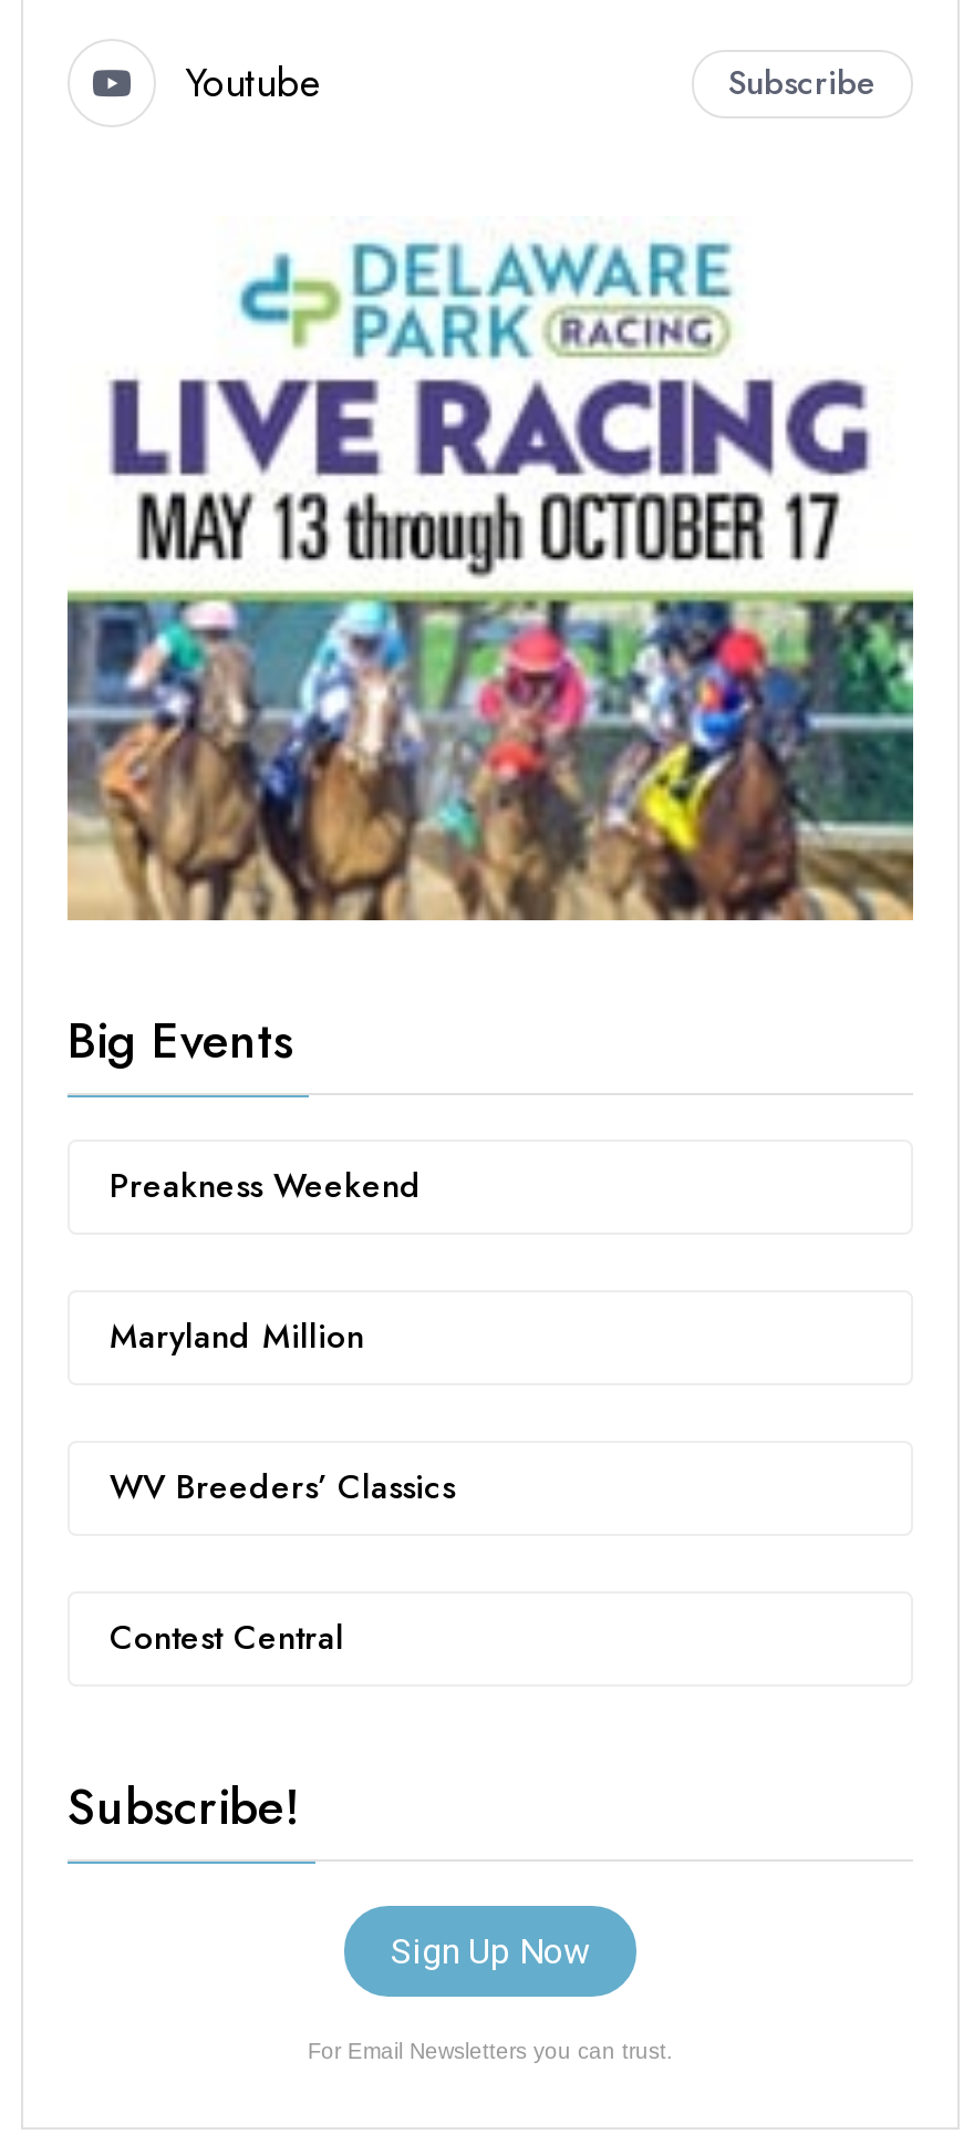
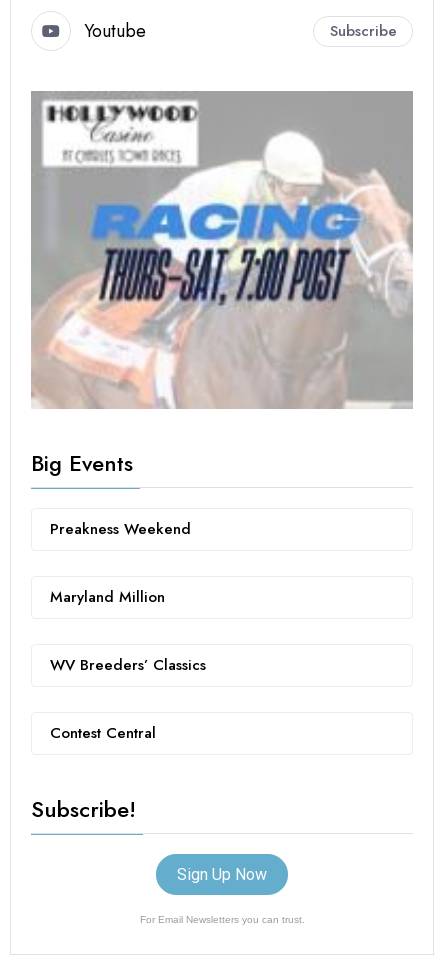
[68,216,915,922] [image] -> [30,90,414,409] [image]

